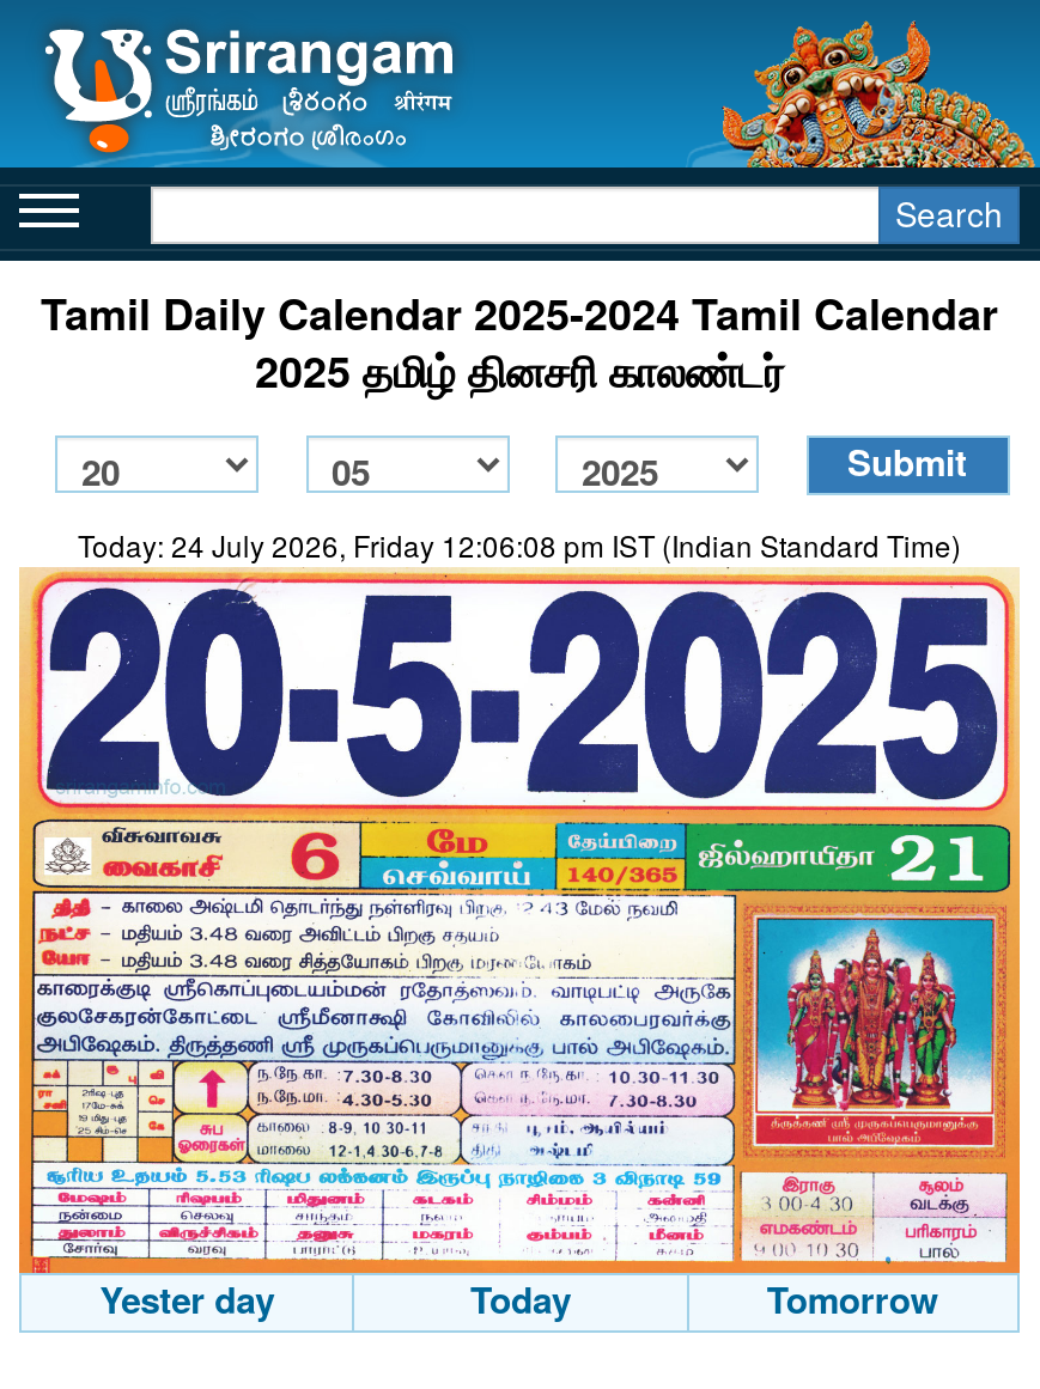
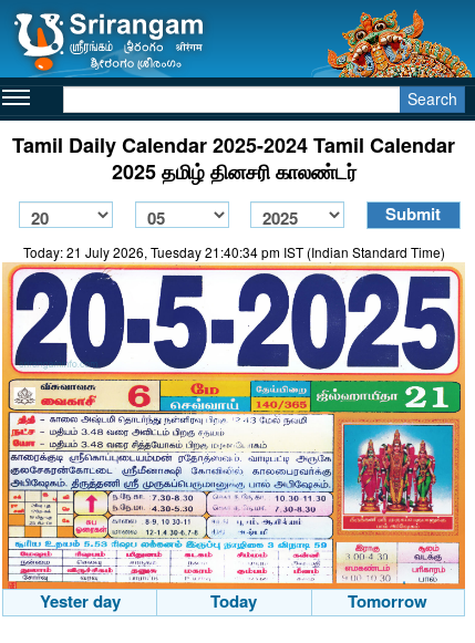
[78,524,961,565] Today: 24 July 2026, Friday 12:06:08 pm IST (Indian Standard Time) -> [23,242,445,261] Today: 21 July 2026, Tuesday 21:40:34 pm IST (Indian Standard Time)

